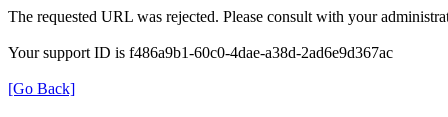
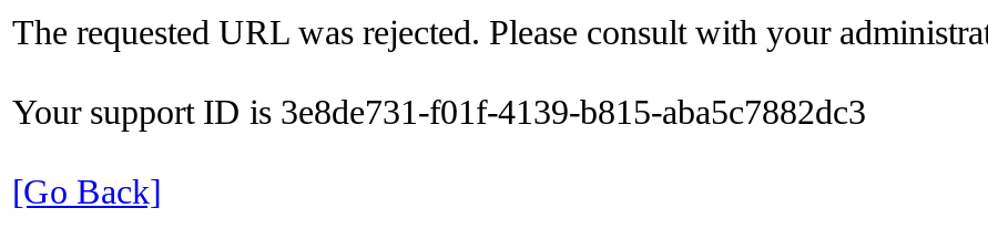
[8,44,393,61] Your support ID is f486a9b1-60c0-4dae-a38d-2ad6e9d367ac -> [12,93,866,131] Your support ID is 3e8de731-f01f-4139-b815-aba5c7882dc3

